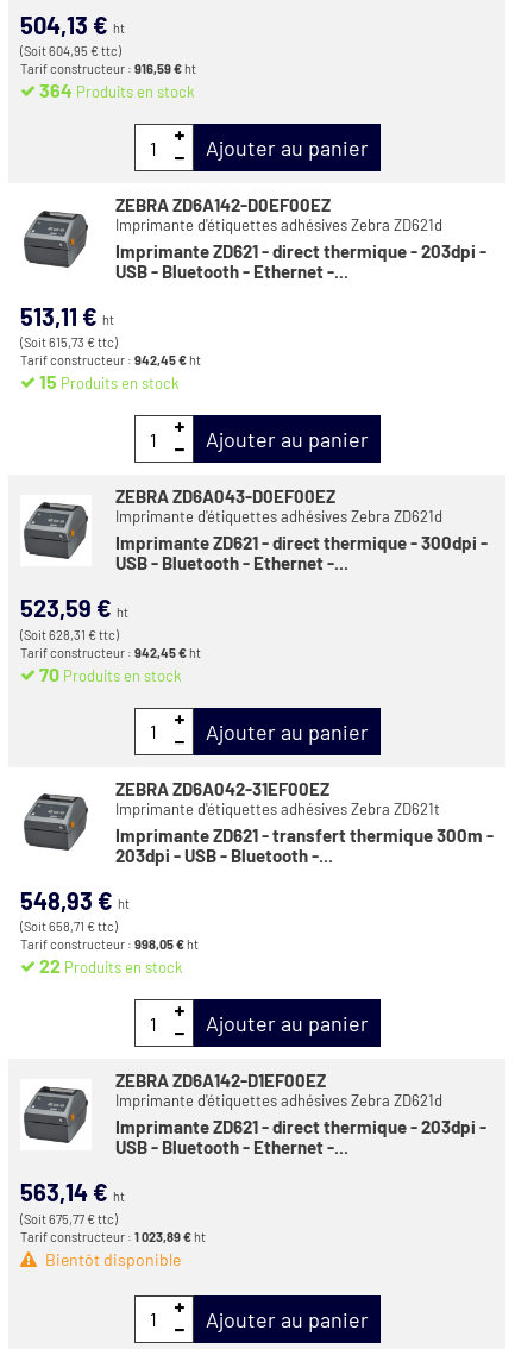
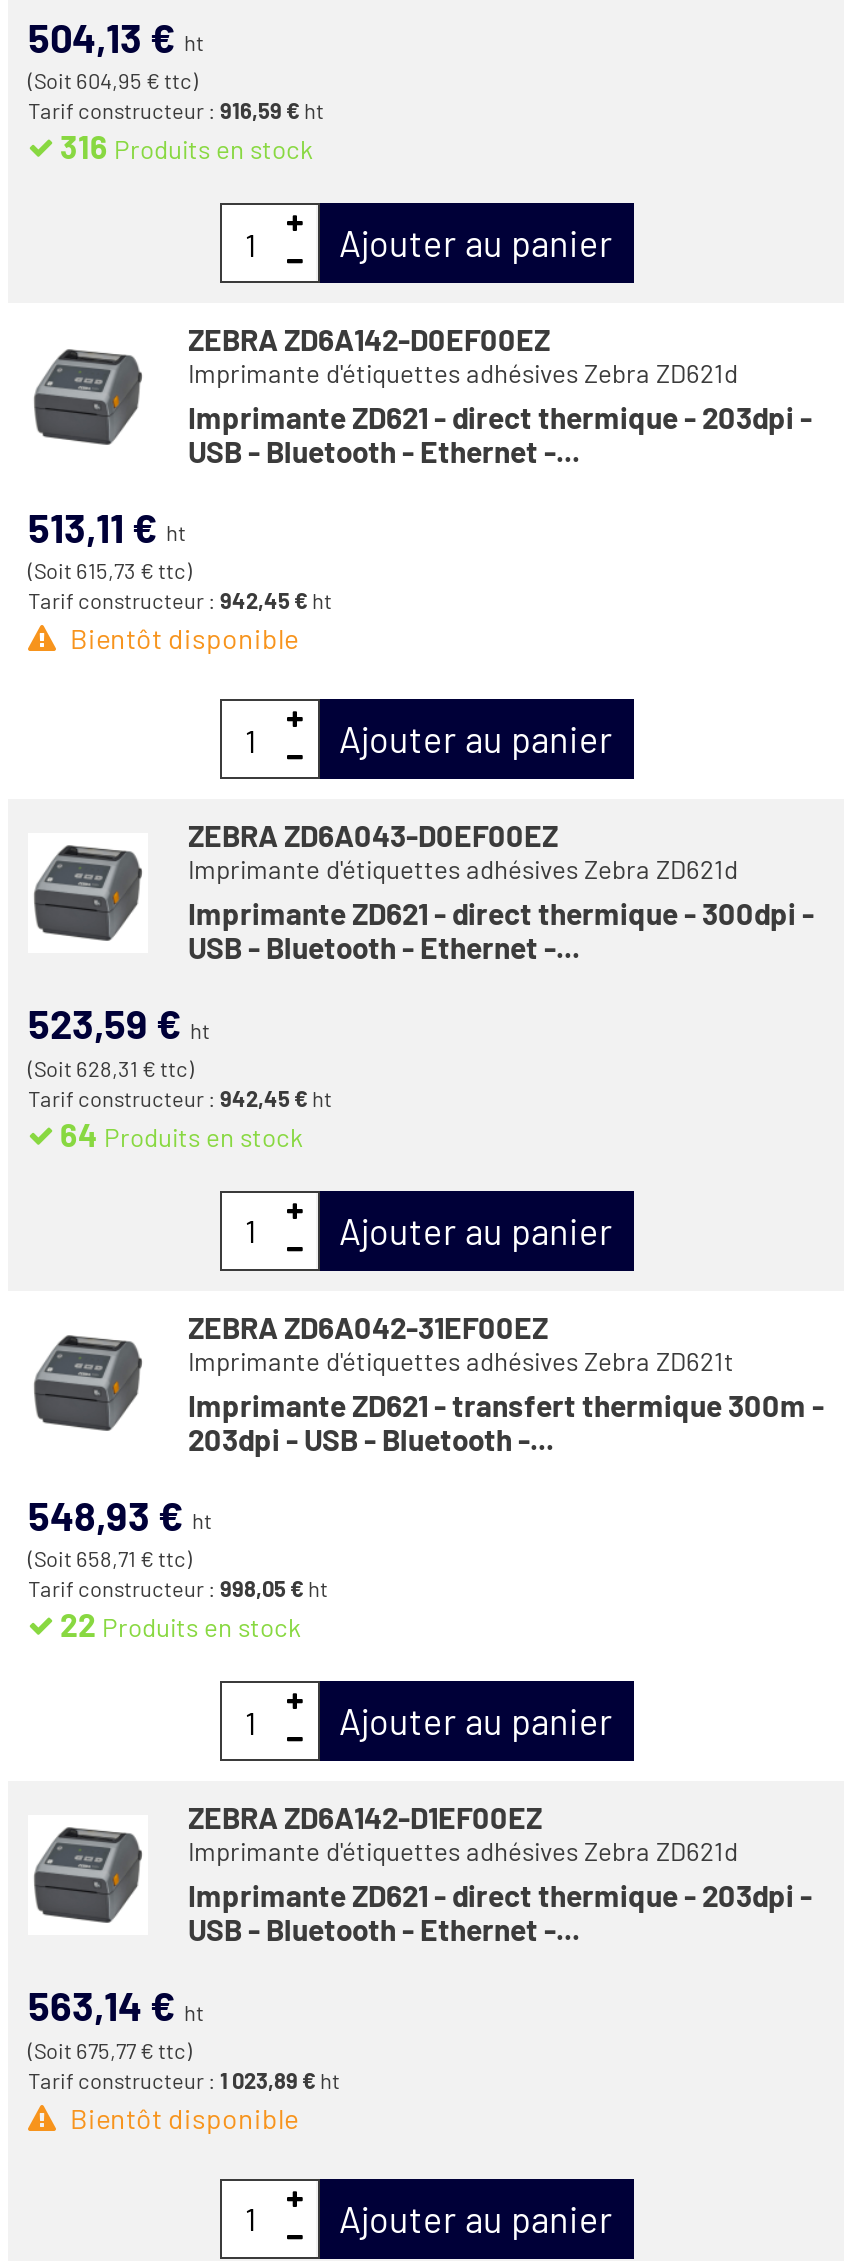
[39,79,195,101] 364 Produits en stock -> [60,127,314,165] 316 Produits en stock
[39,371,180,393] 15 Produits en stock -> [64,622,298,656] Bientôt disponible
[39,662,182,685] 70 Produits en stock -> [60,1115,304,1153] 64 Produits en stock

